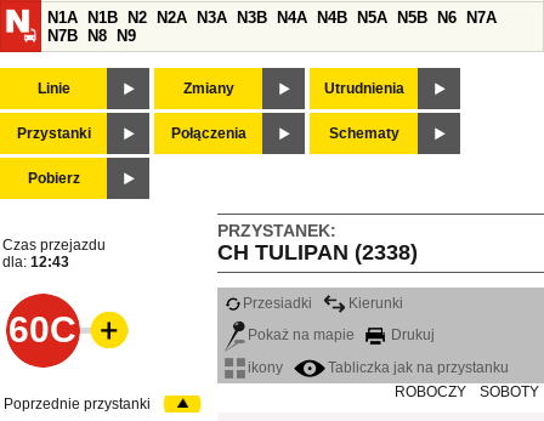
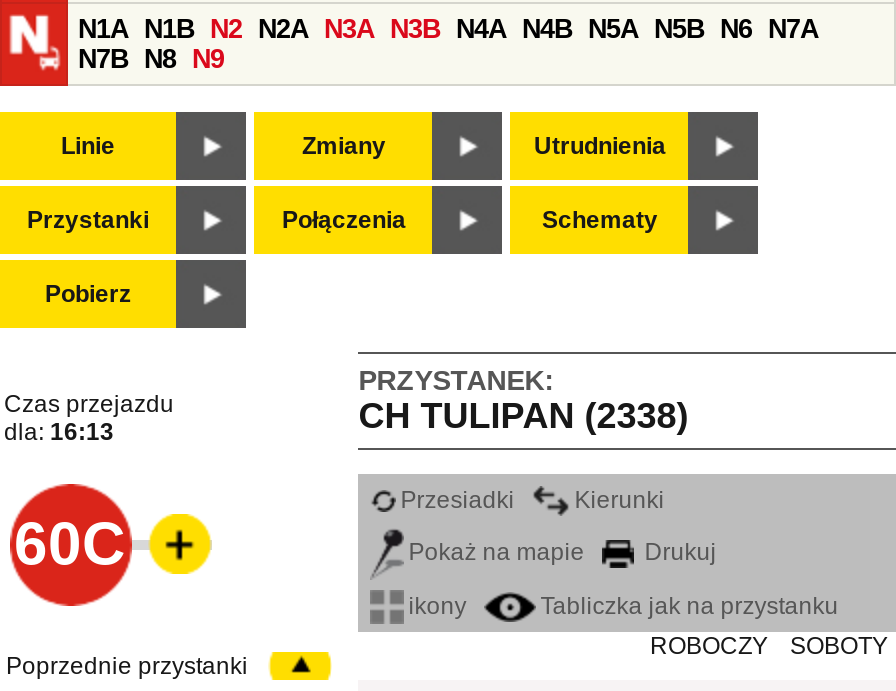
[2,254,69,271] dla: 12:43 -> [4,418,114,446] dla: 16:13

